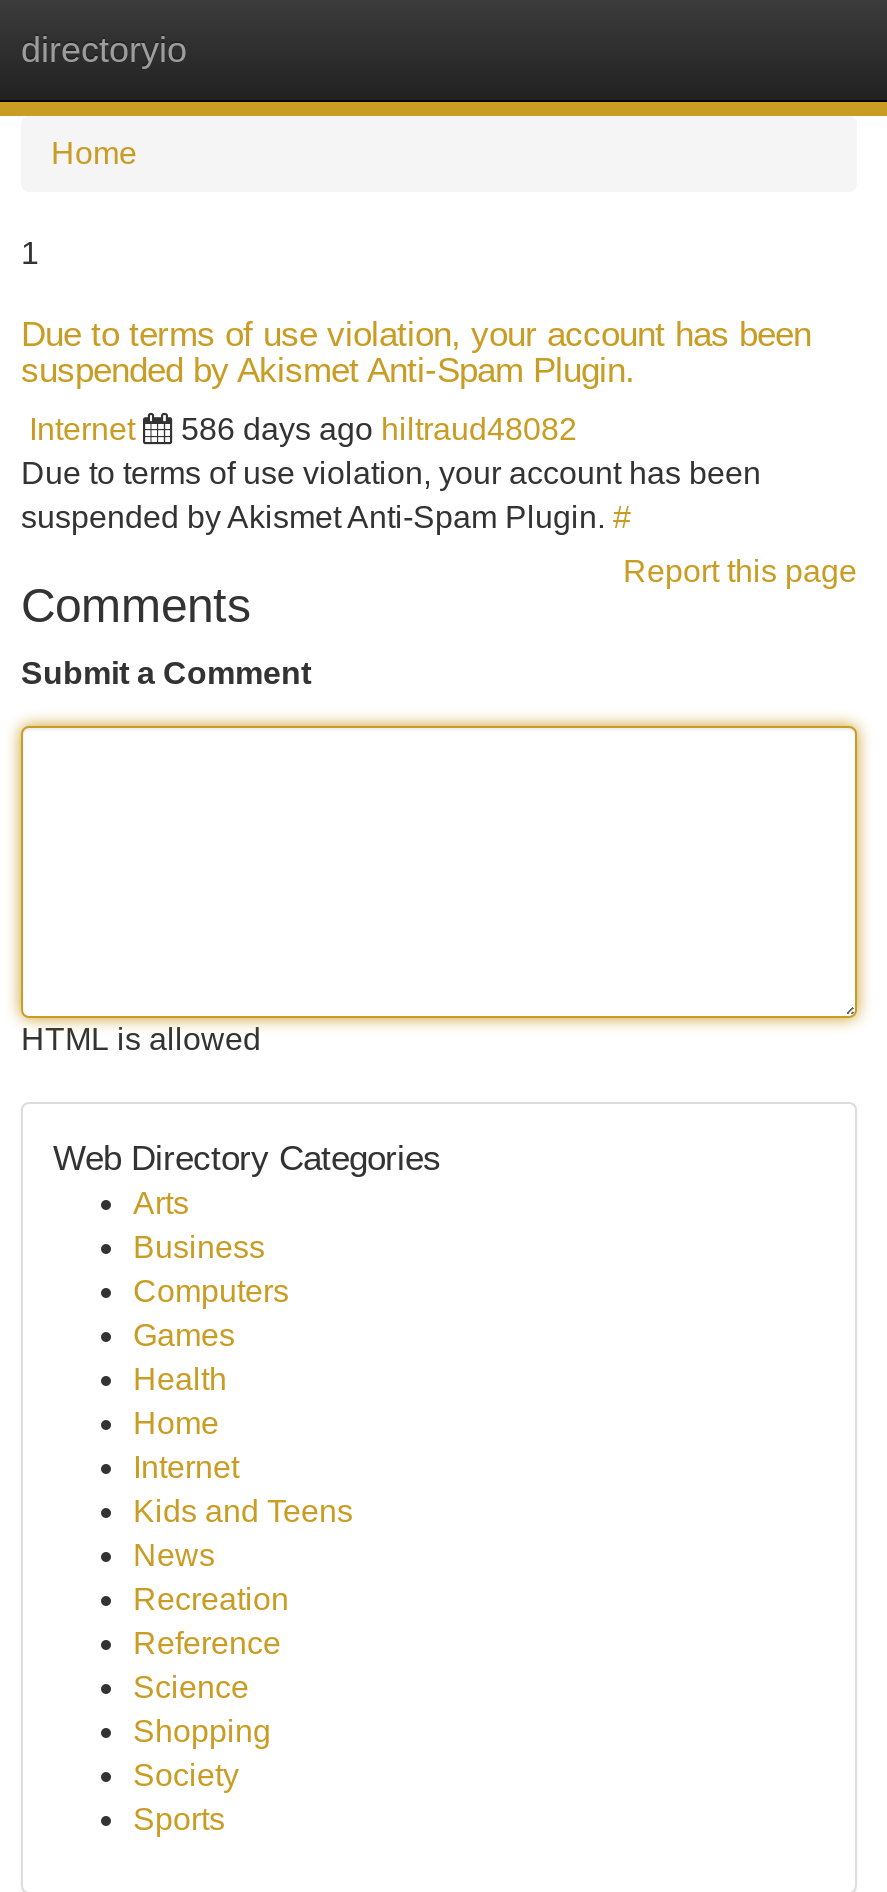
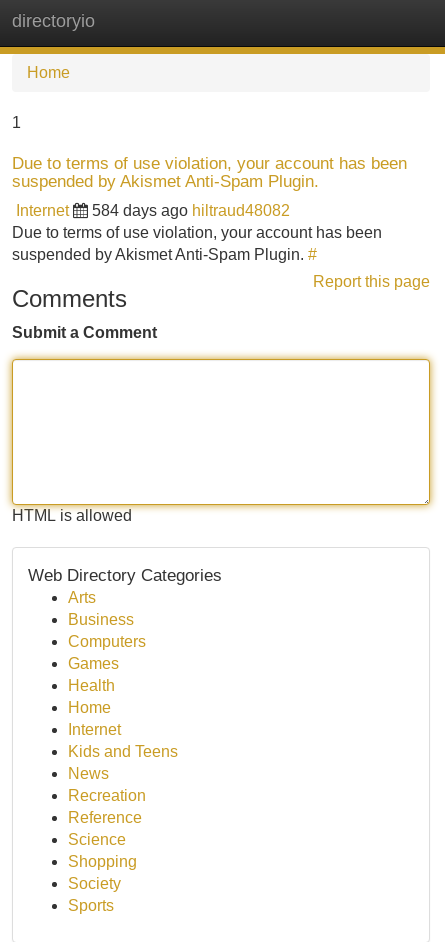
[181,412,577,446] 586 days ago hiltraud48082 -> [92,202,290,219] 584 days ago hiltraud48082

